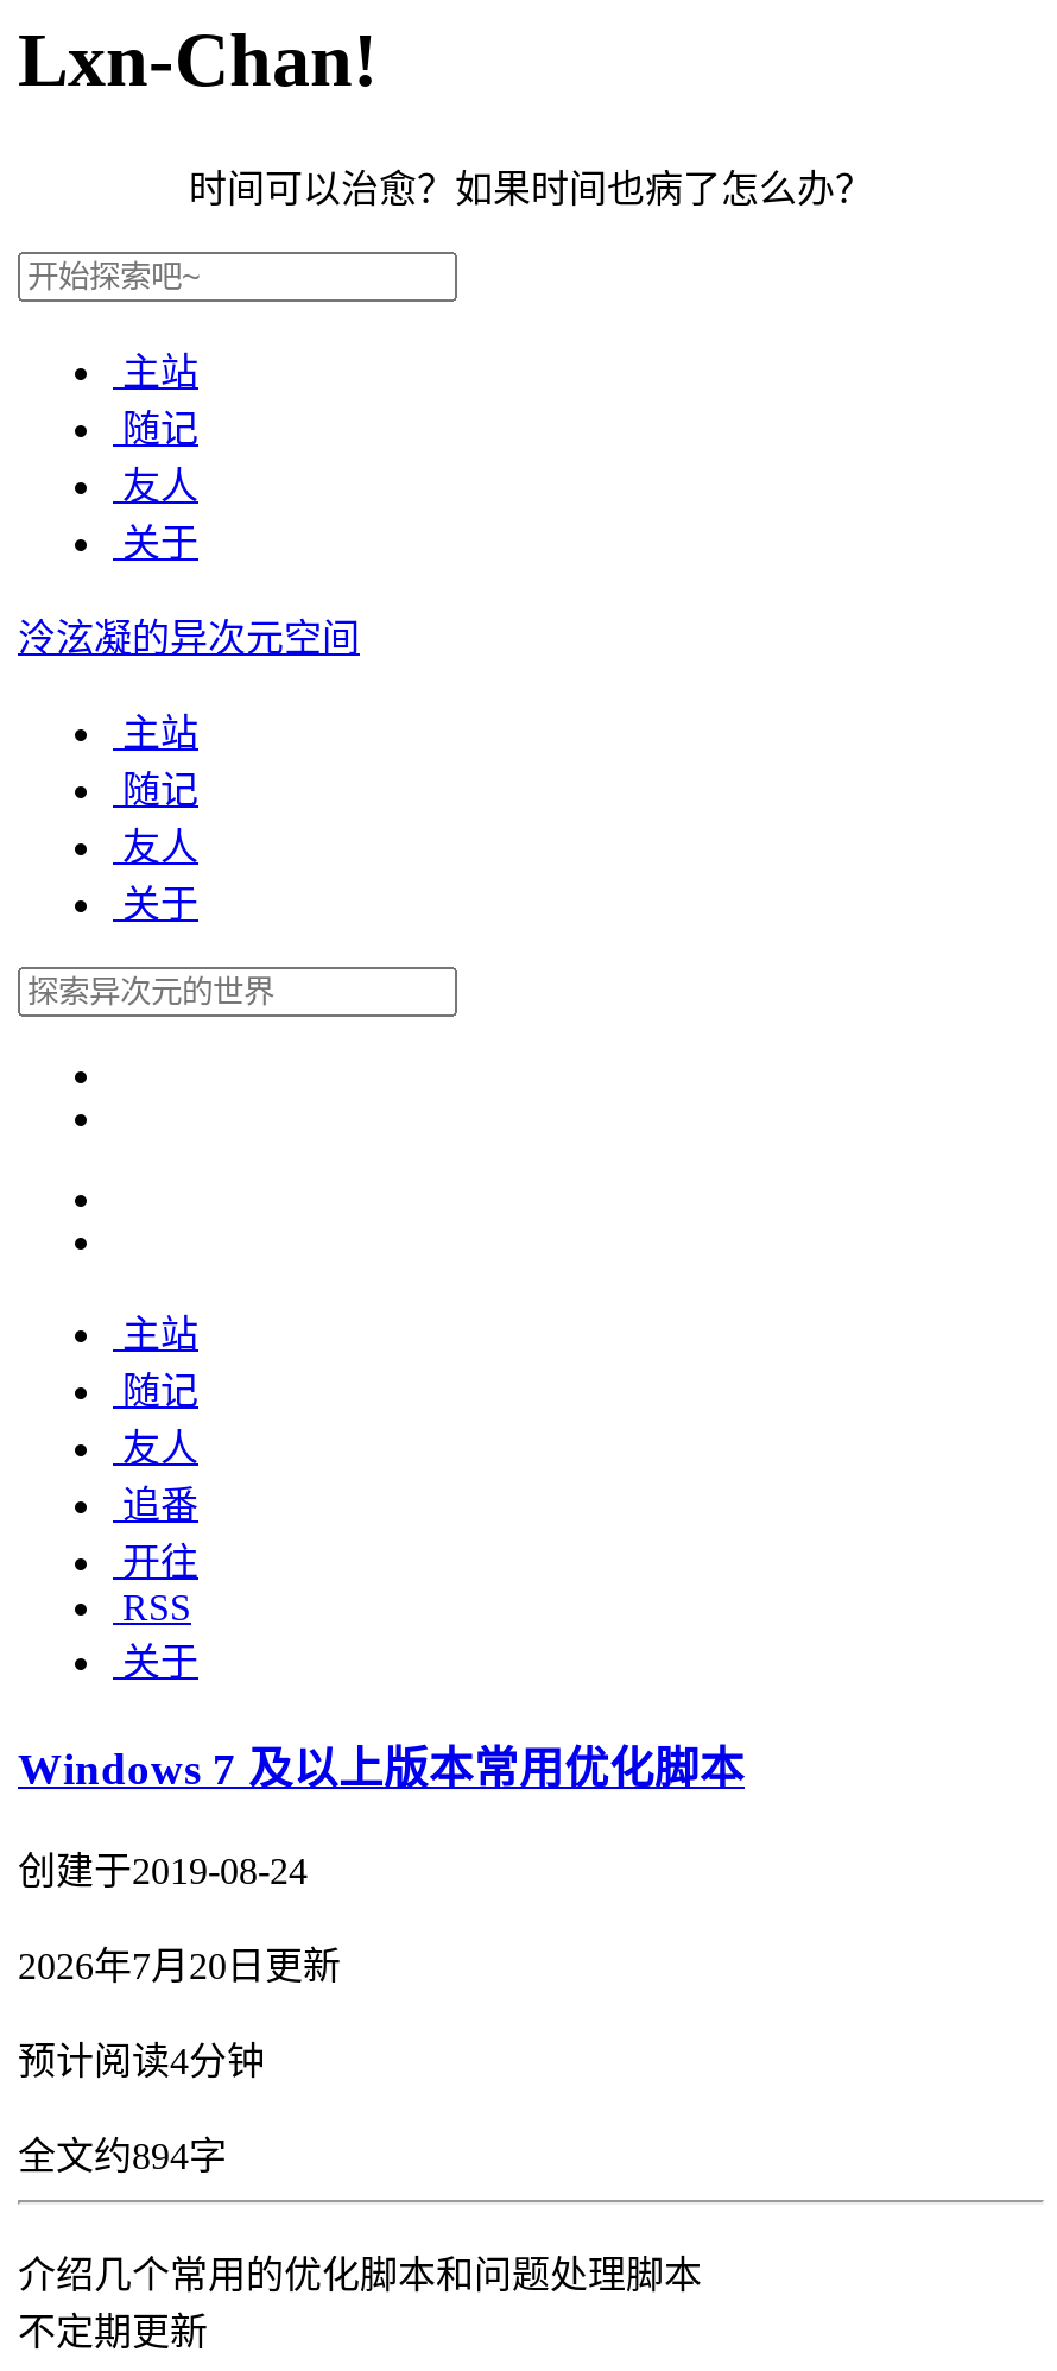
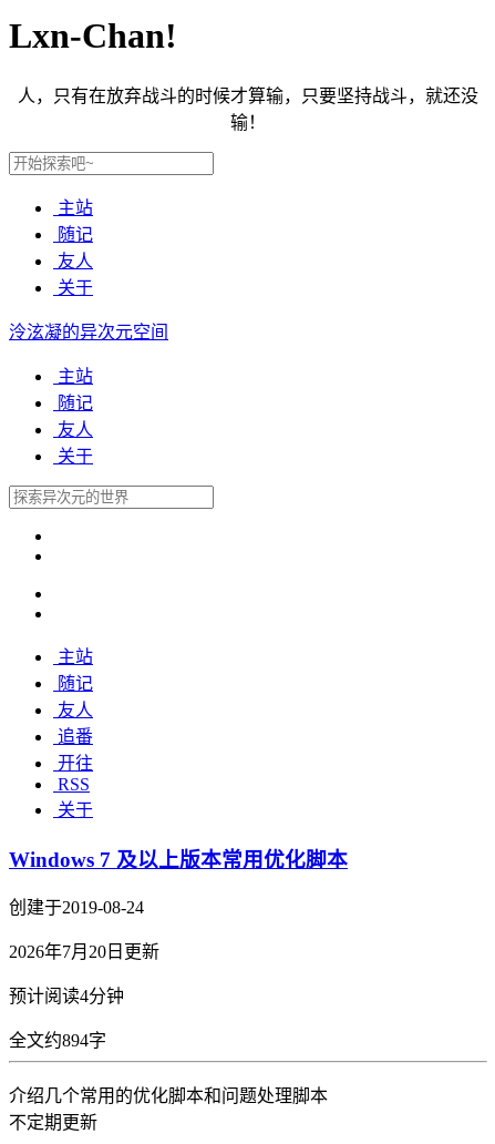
[189,168,873,209] 时间可以治愈？如果时间也病了怎么办？ -> [18,86,478,132] 人，只有在放弃战斗的时候才算输，只要坚持战斗，就还没 | 输！

